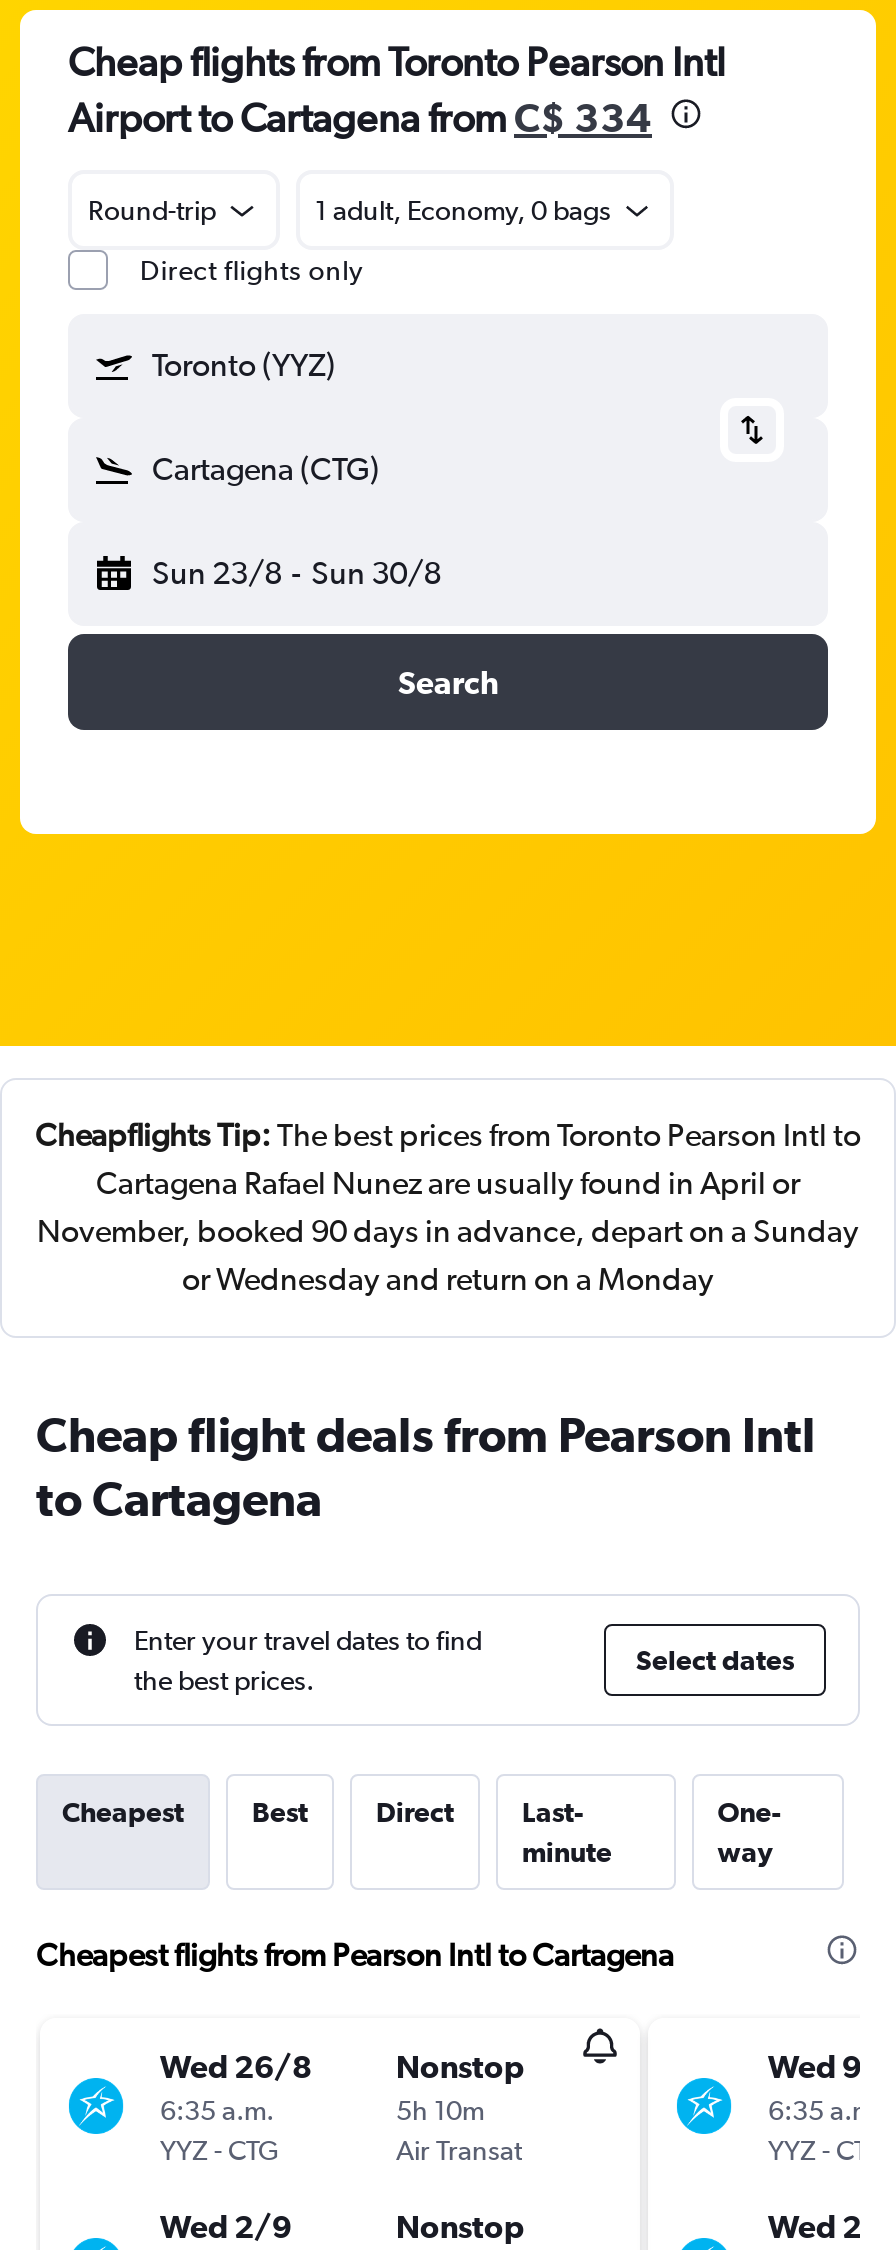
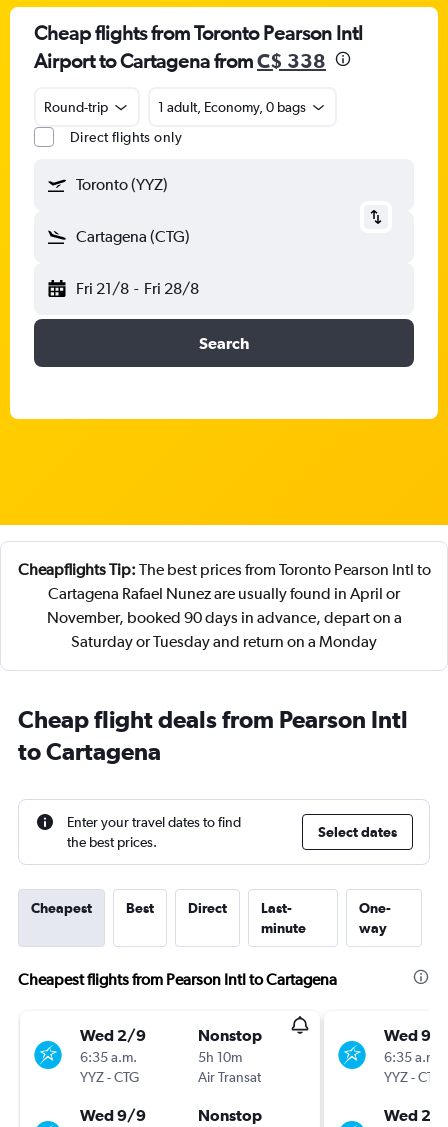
[68,94,652,140] Airport to Cartagena from C$ 334 -> [34,49,326,72] Airport to Cartagena from C$ 338
[152,554,441,592] Sun 23/8 - Sun 30/8 -> [76,279,199,298] Fri 21/8 - Fri 28/8
[37,1212,859,1298] November, booked 90 days in advance, depart on a Sunday | or Wednesday and return on a Monday -> [46,608,401,651] November, booked 90 days in advance, depart on a | Saturday or Tuesday and return on a Monday
[160,2048,312,2084] Wed 26/8 -> [80,1026,146,1044] Wed 2/9
[160,2208,292,2244] Wed 2/9 -> [80,1106,146,1124] Wed 9/9

